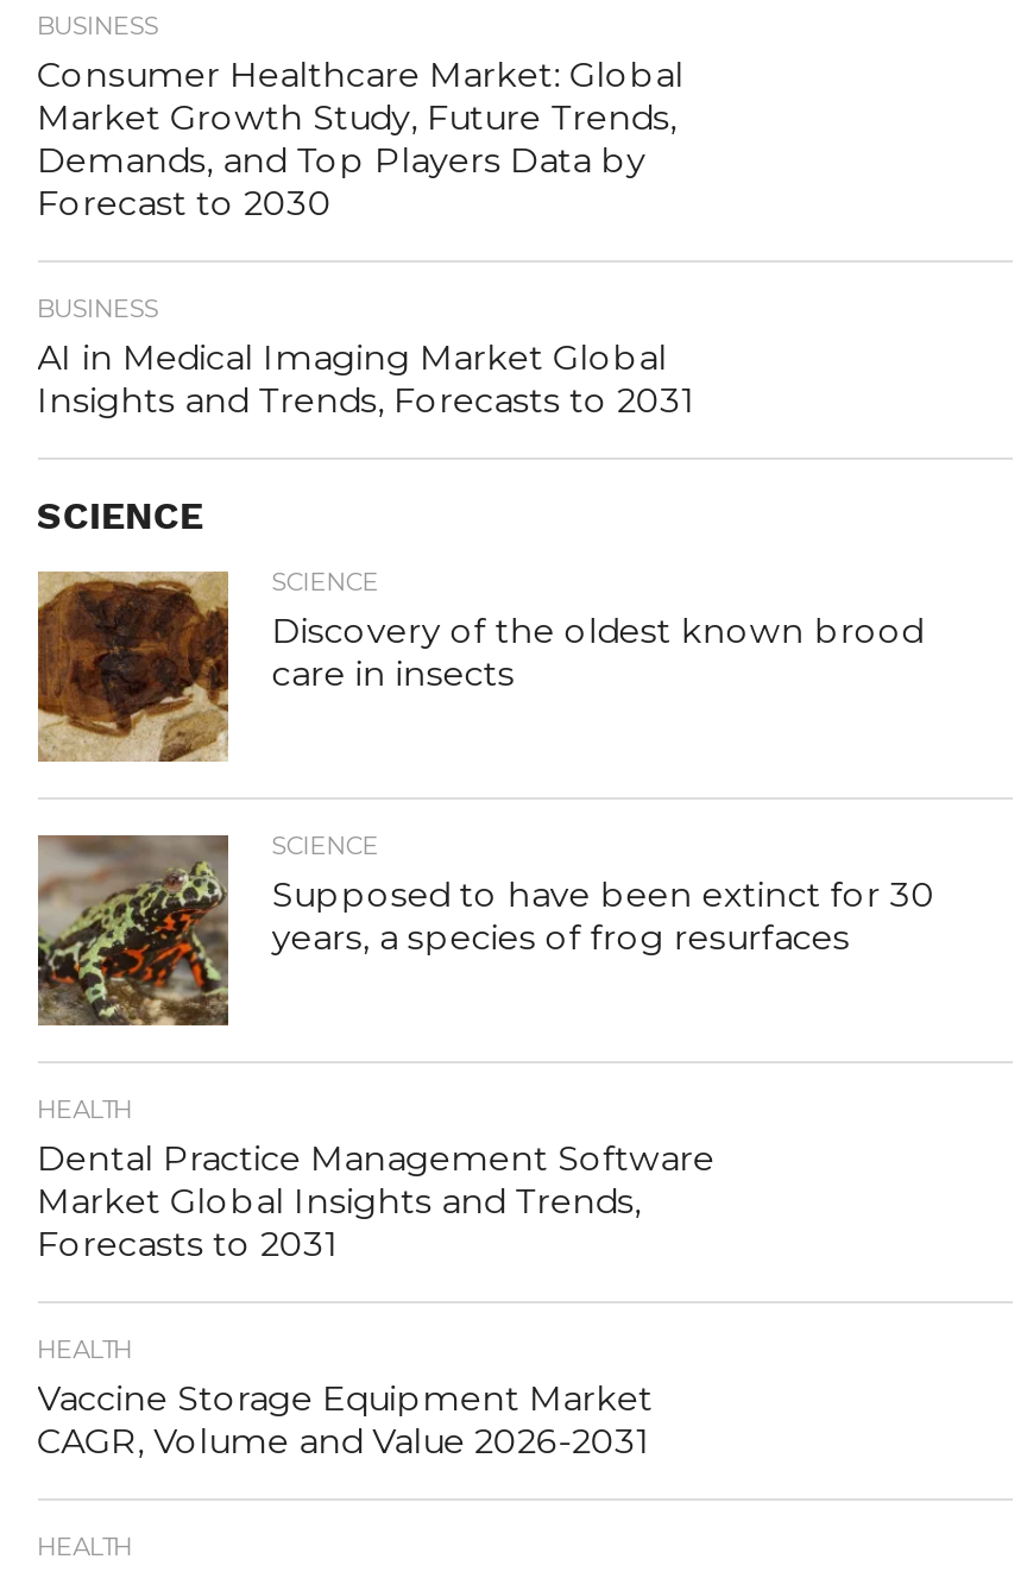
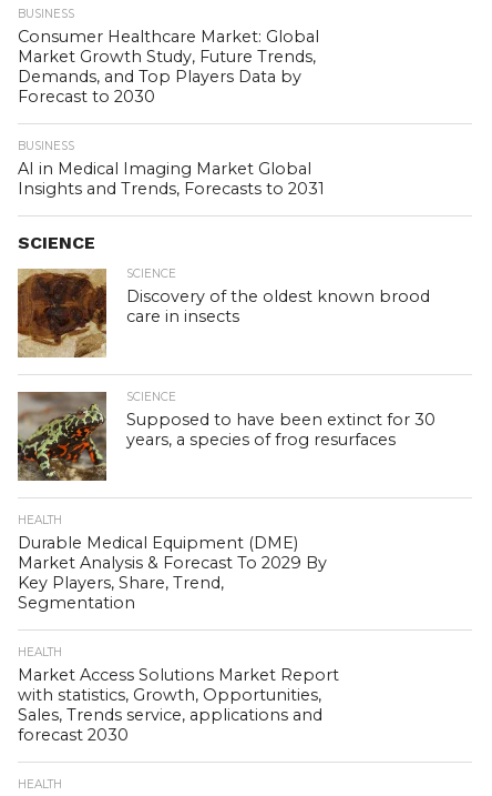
[37,1137,715,1265] Dental Practice Management Software | Market Global Insights and Trends, | Forecasts to 2031 -> [17,533,327,613] Durable Medical Equipment (DME) | Market Analysis & Forecast To 2029 By | Key Players, Share, Trend, | Segmentation
[37,1377,653,1463] Vaccine Storage Equipment Market | CAGR, Volume and Value 2026-2031 -> [17,665,339,745] Market Access Solutions Market Report | with statistics, Growth, Opportunities, | Sales, Trends service, applications and | forecast 2030

